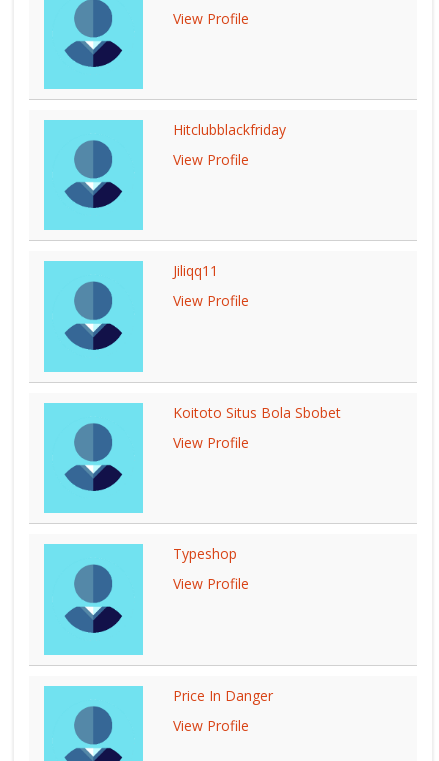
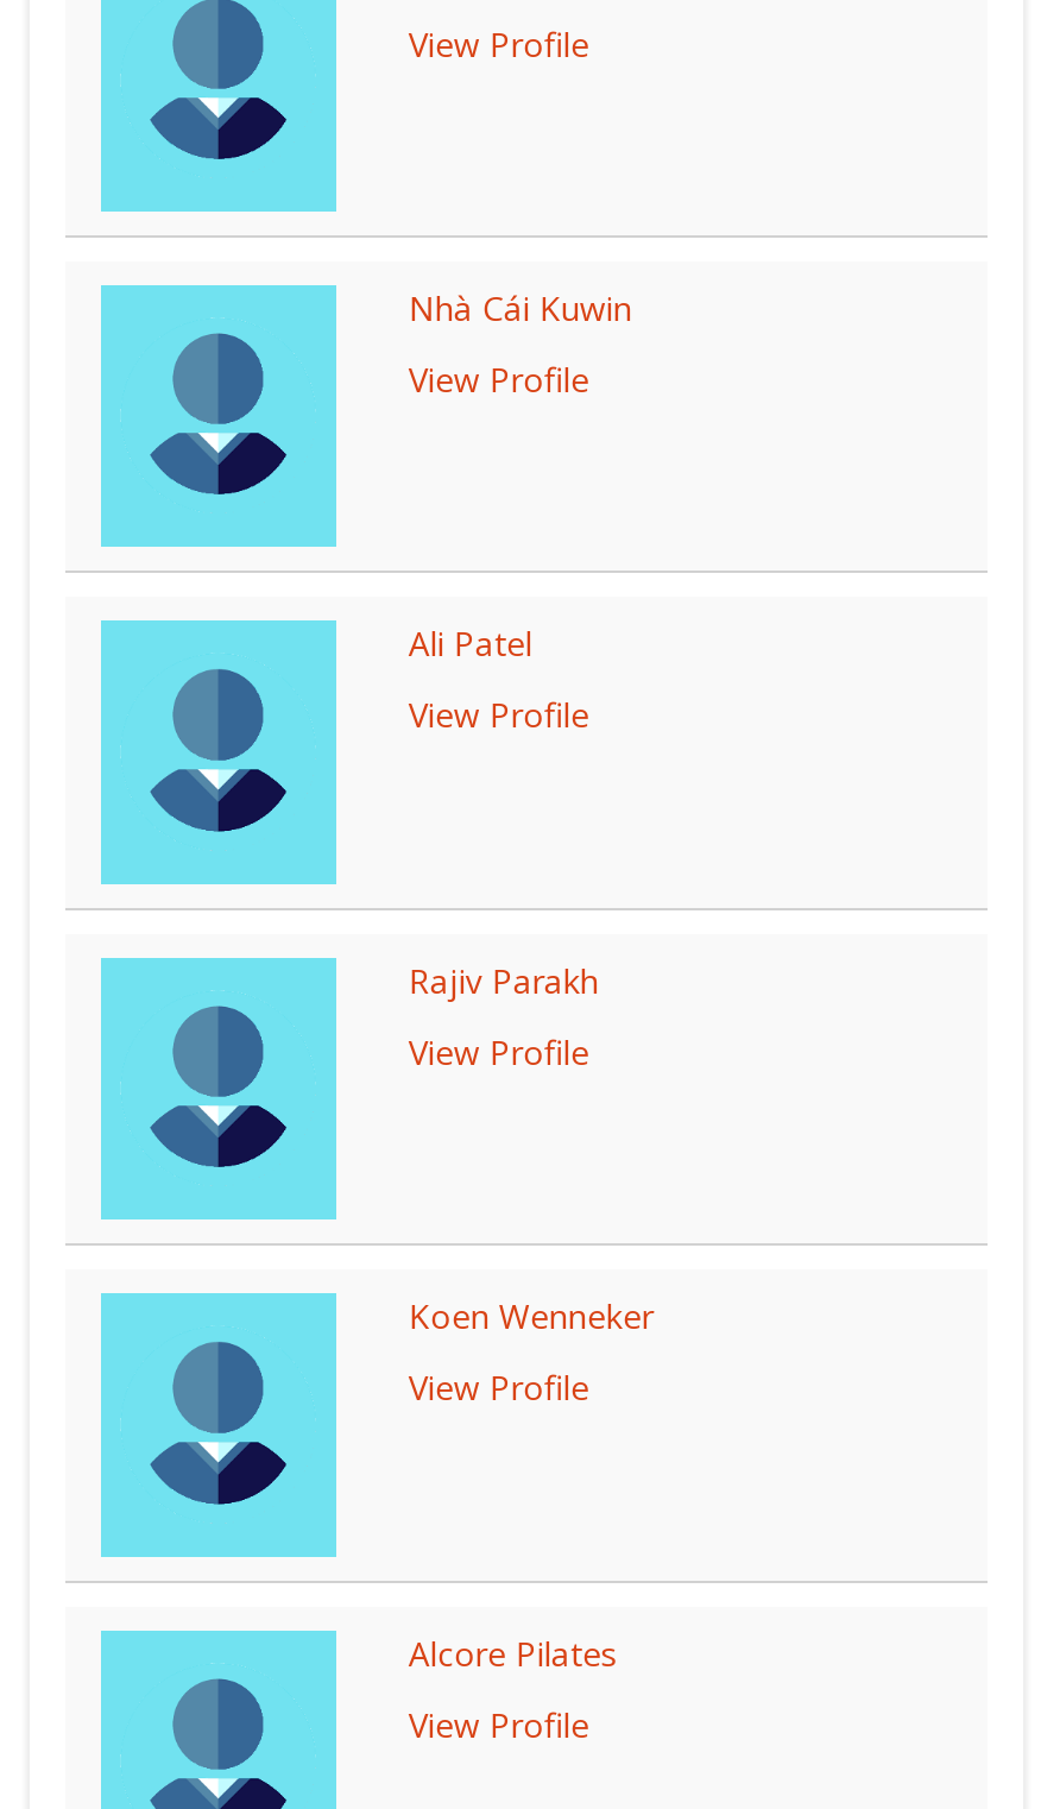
[173,120,286,139] Hitclubblackfriday -> [408,285,632,331] Nhà Cái Kuwin
[173,261,218,280] Jiliqq11 -> [408,621,532,667] Ali Patel
[173,403,341,422] Koitoto Situs Bola Sbobet -> [408,958,598,1003] Rajiv Parakh
[173,544,237,563] Typeshop -> [408,1294,653,1339] Koen Wenneker
[173,685,273,704] Price In Danger -> [408,1630,617,1675] Alcore Pilates

